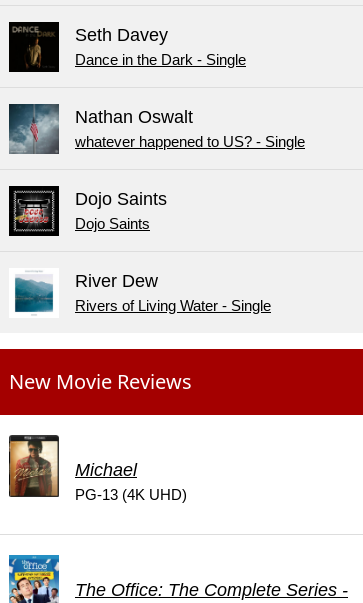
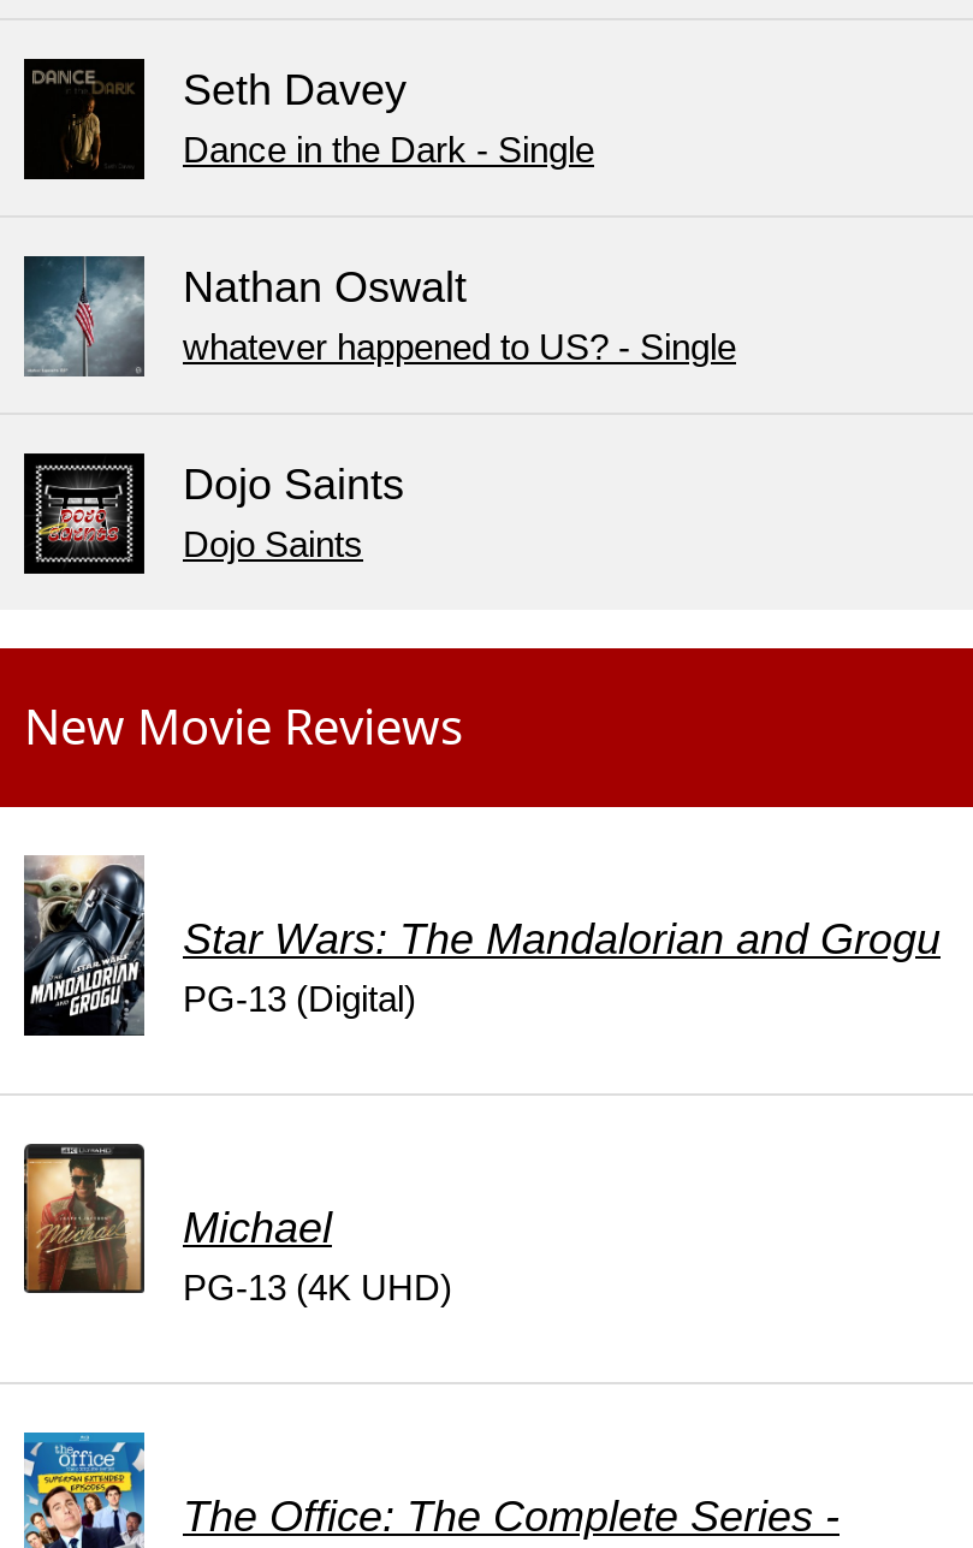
[9,268,271,318] [image] | River Dew | Rivers of Living Water - Single -> none
moved [9,368,192,395] -> [24,693,464,758]: New Movie Reviews
none -> [22,855,941,1038] [image] | Star Wars: The Mandalorian and Grogu | PG-13 (Digital)

